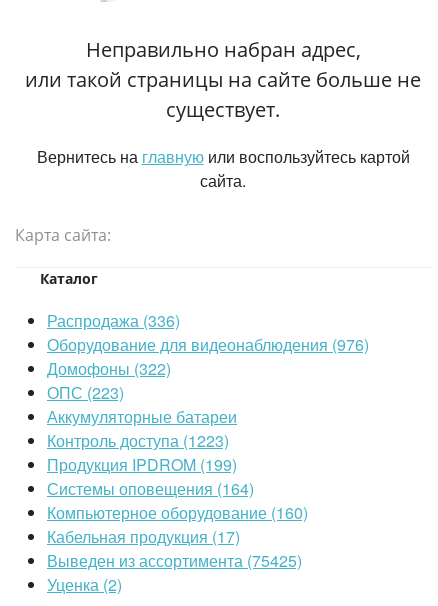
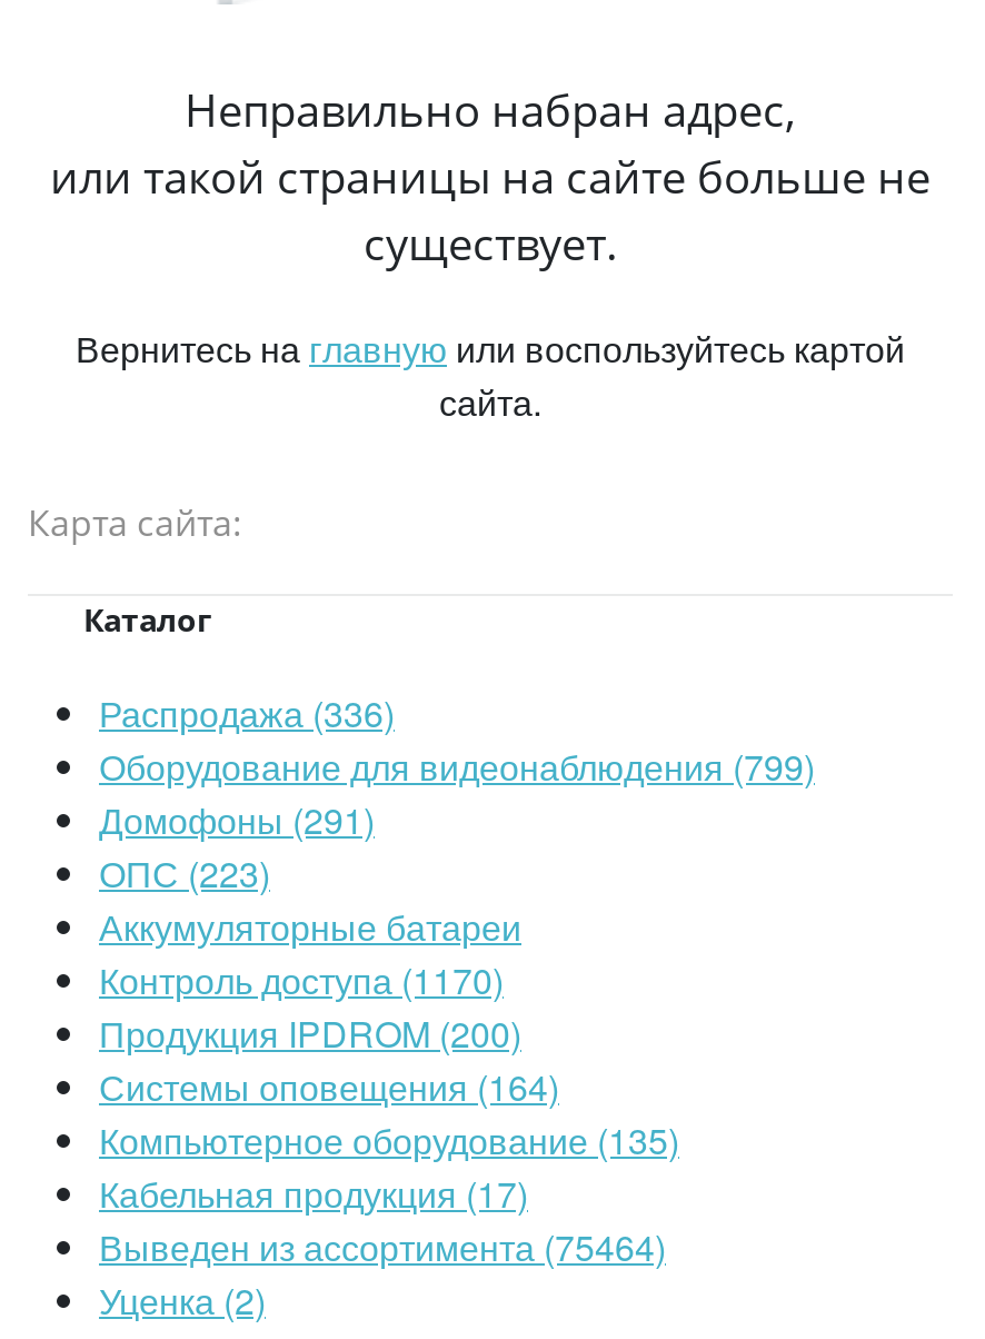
[47,333,369,356] Оборудование для видеонаблюдения (976) -> [99,741,815,792] Оборудование для видеонаблюдения (799)
[47,357,171,380] Домофоны (322) -> [99,794,375,845] Домофоны (291)
[47,429,229,452] Контроль доступа (1223) -> [99,954,504,1005] Контроль доступа (1170)
[47,453,237,476] Продукция IPDROM (199) -> [99,1008,521,1059] Продукция IPDROM (200)
[47,501,308,524] Компьютерное оборудование (160) -> [99,1114,679,1166] Компьютерное оборудование (135)
[47,549,302,572] Выведен из ассортимента (75425) -> [99,1221,666,1272] Выведен из ассортимента (75464)

